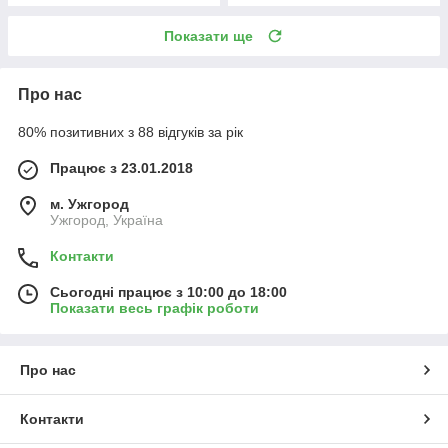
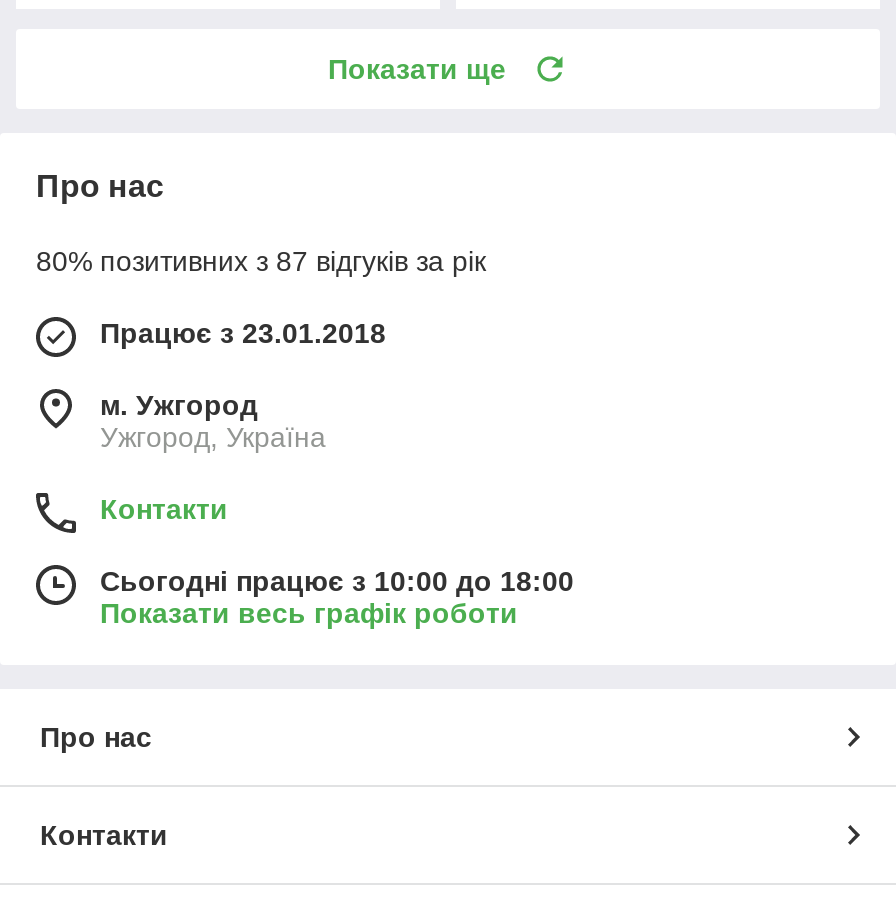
[18,124,243,140] 80% позитивних з 88 відгуків за рік -> [36,246,486,278] 80% позитивних з 87 відгуків за рік

